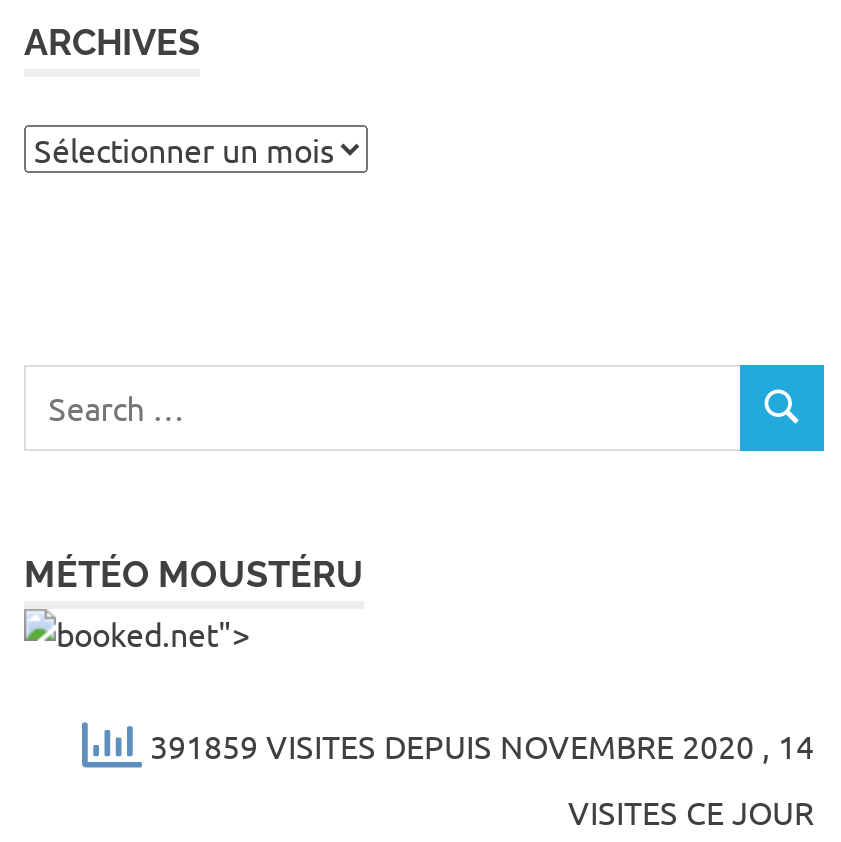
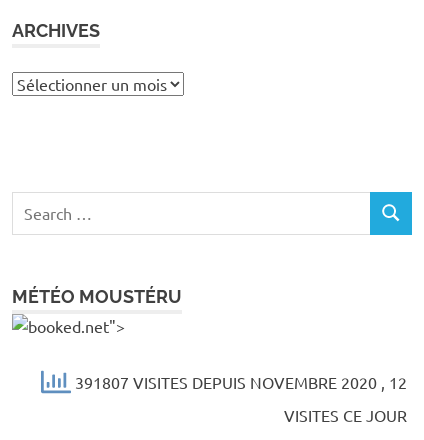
[142,725,814,765] 391859 VISITES DEPUIS NOVEMBRE 2020, 14 -> [71,372,407,392] 391807 VISITES DEPUIS NOVEMBRE 2020, 12

